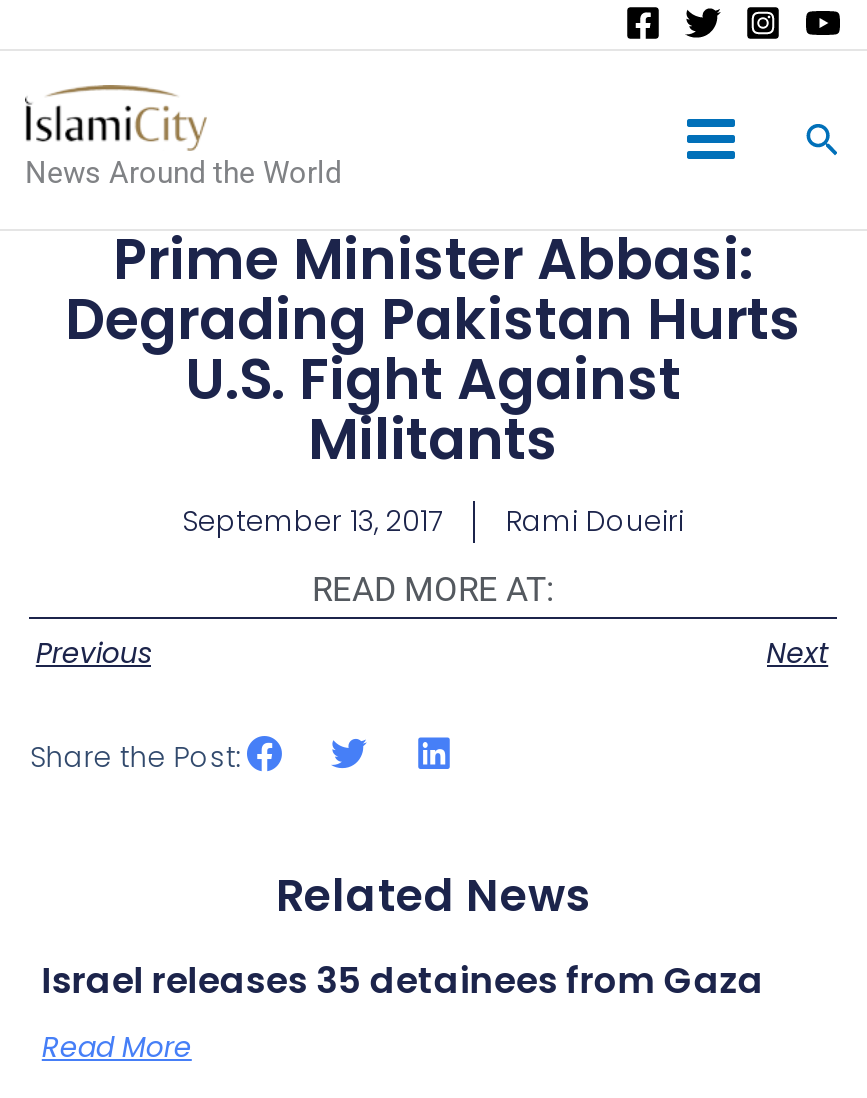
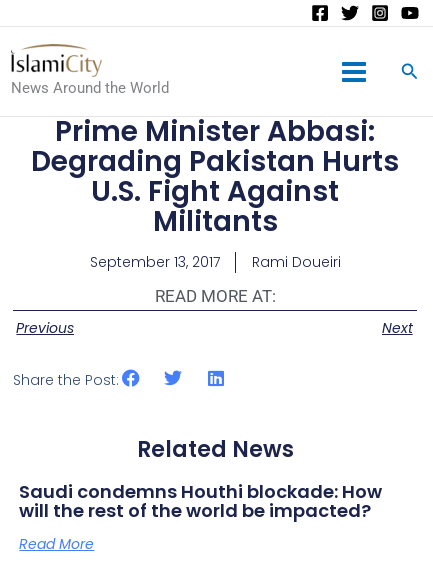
[42,954,764,1004] Israel releases 35 detainees from Gaza -> [19,479,382,523] Saudi condemns Houthi blockade: How | will the rest of the world be impacted?

